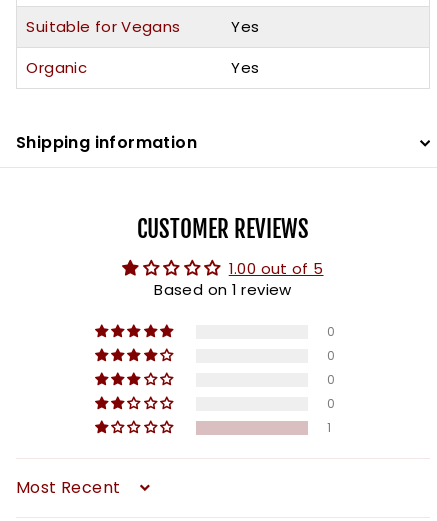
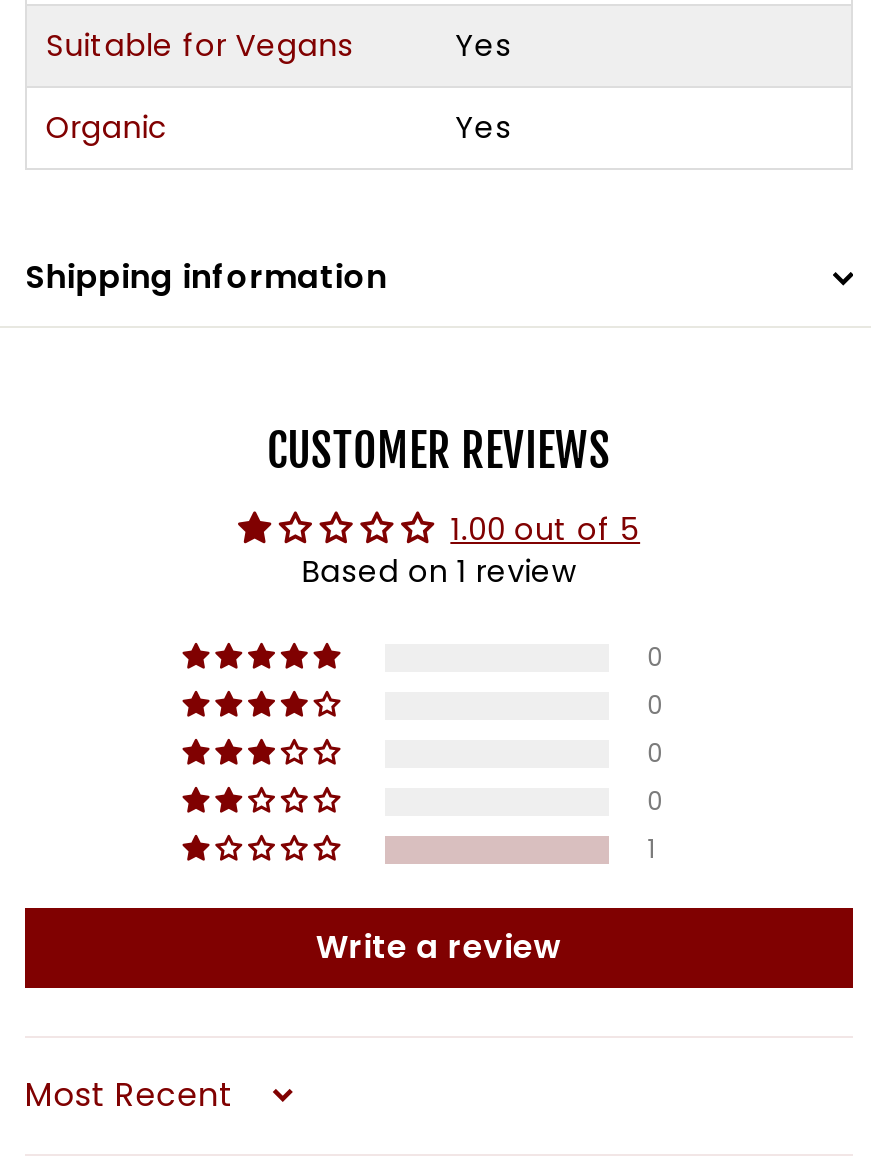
none -> [316,924,562,970] Write a review

